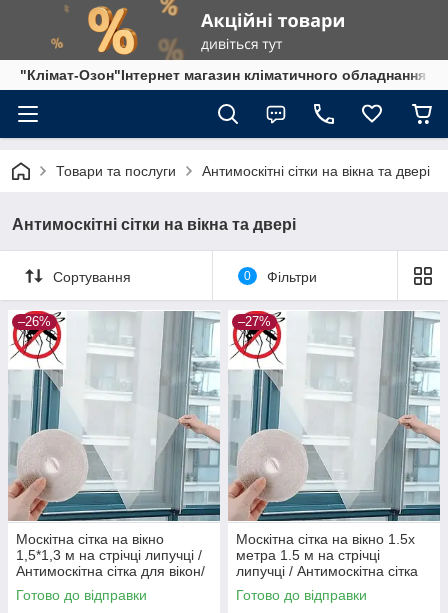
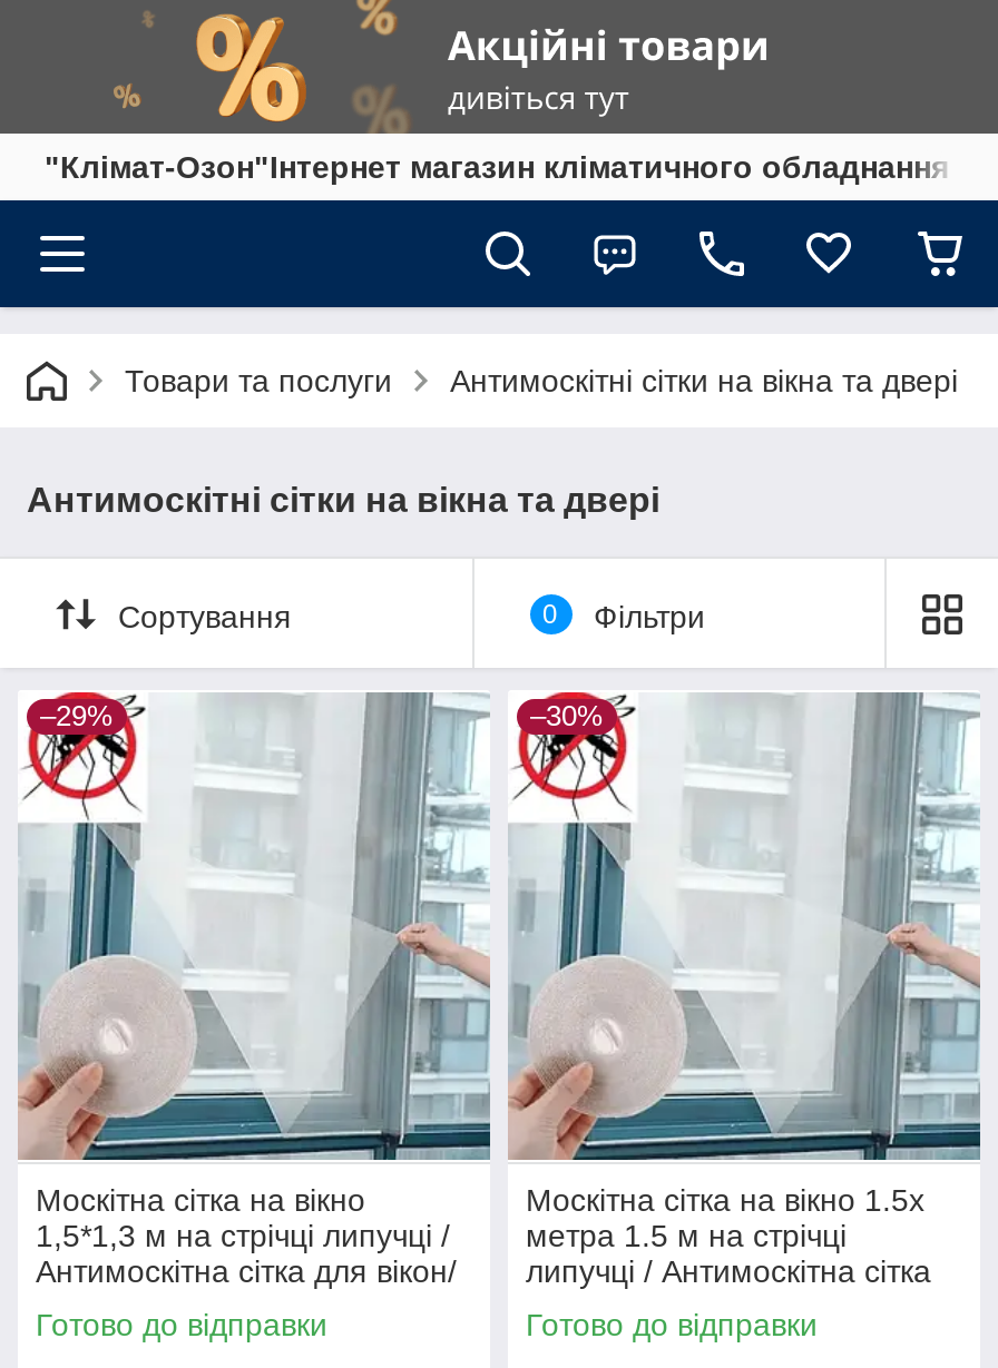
[18,314,51,329] –26% -> [40,699,114,732] –29%
[238,314,271,329] –27% -> [530,699,604,732] –30%

